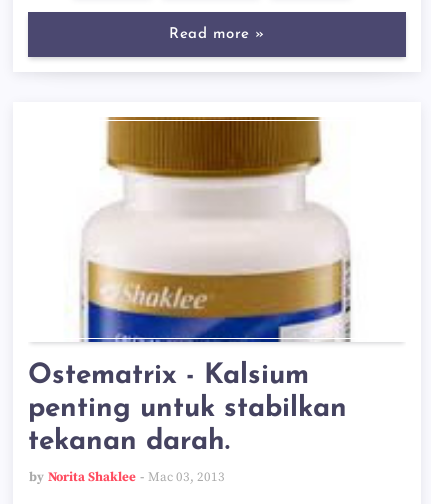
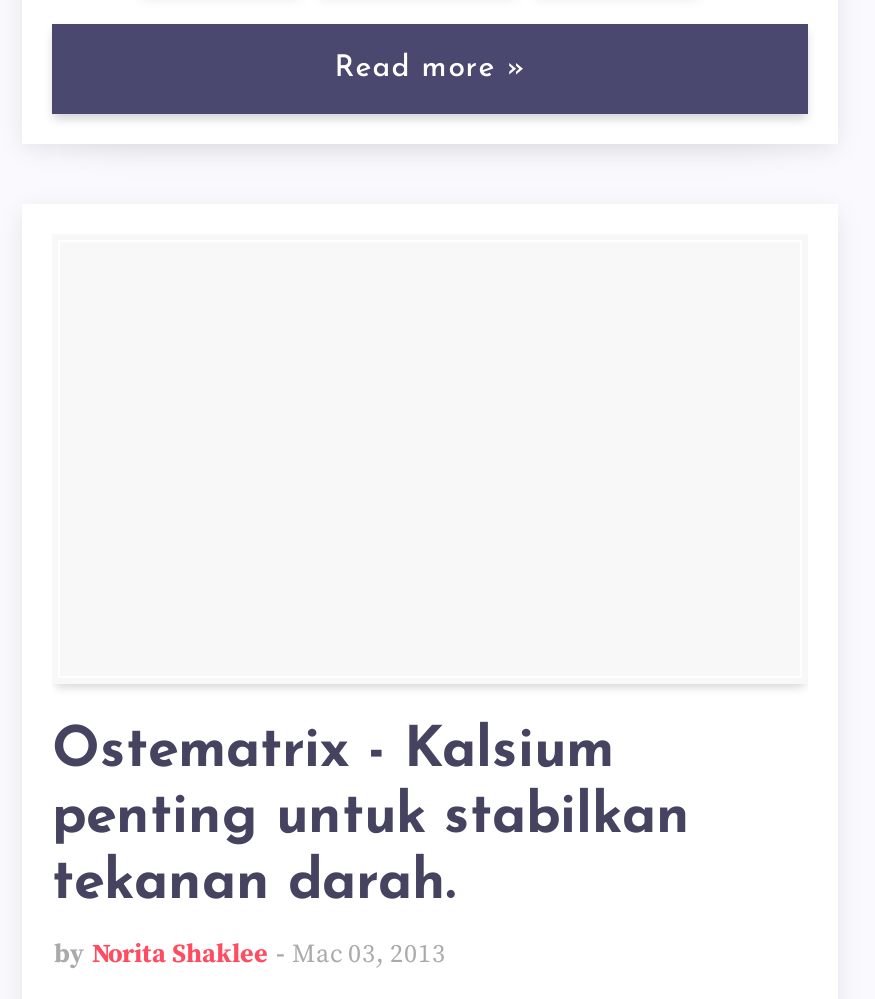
[80,116,352,343] [image] -> none

